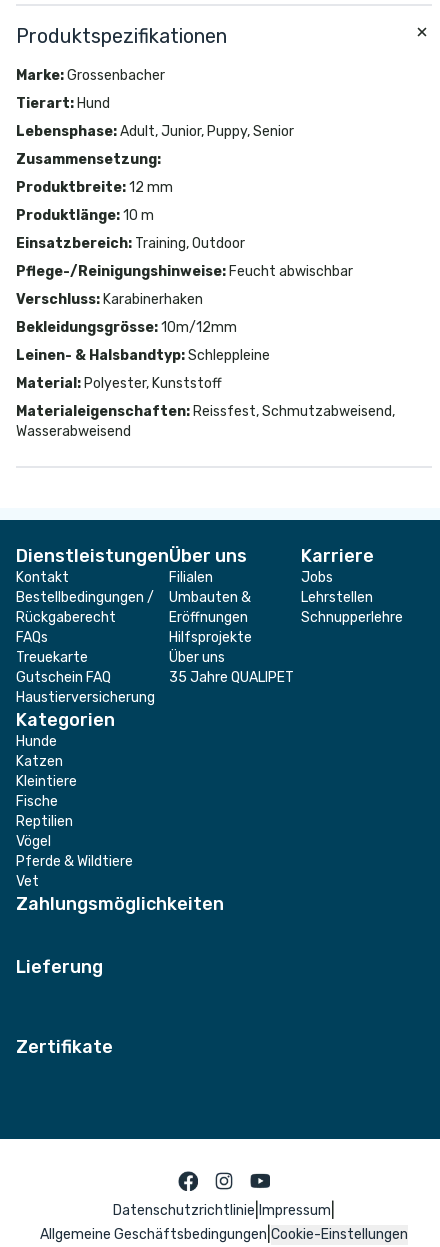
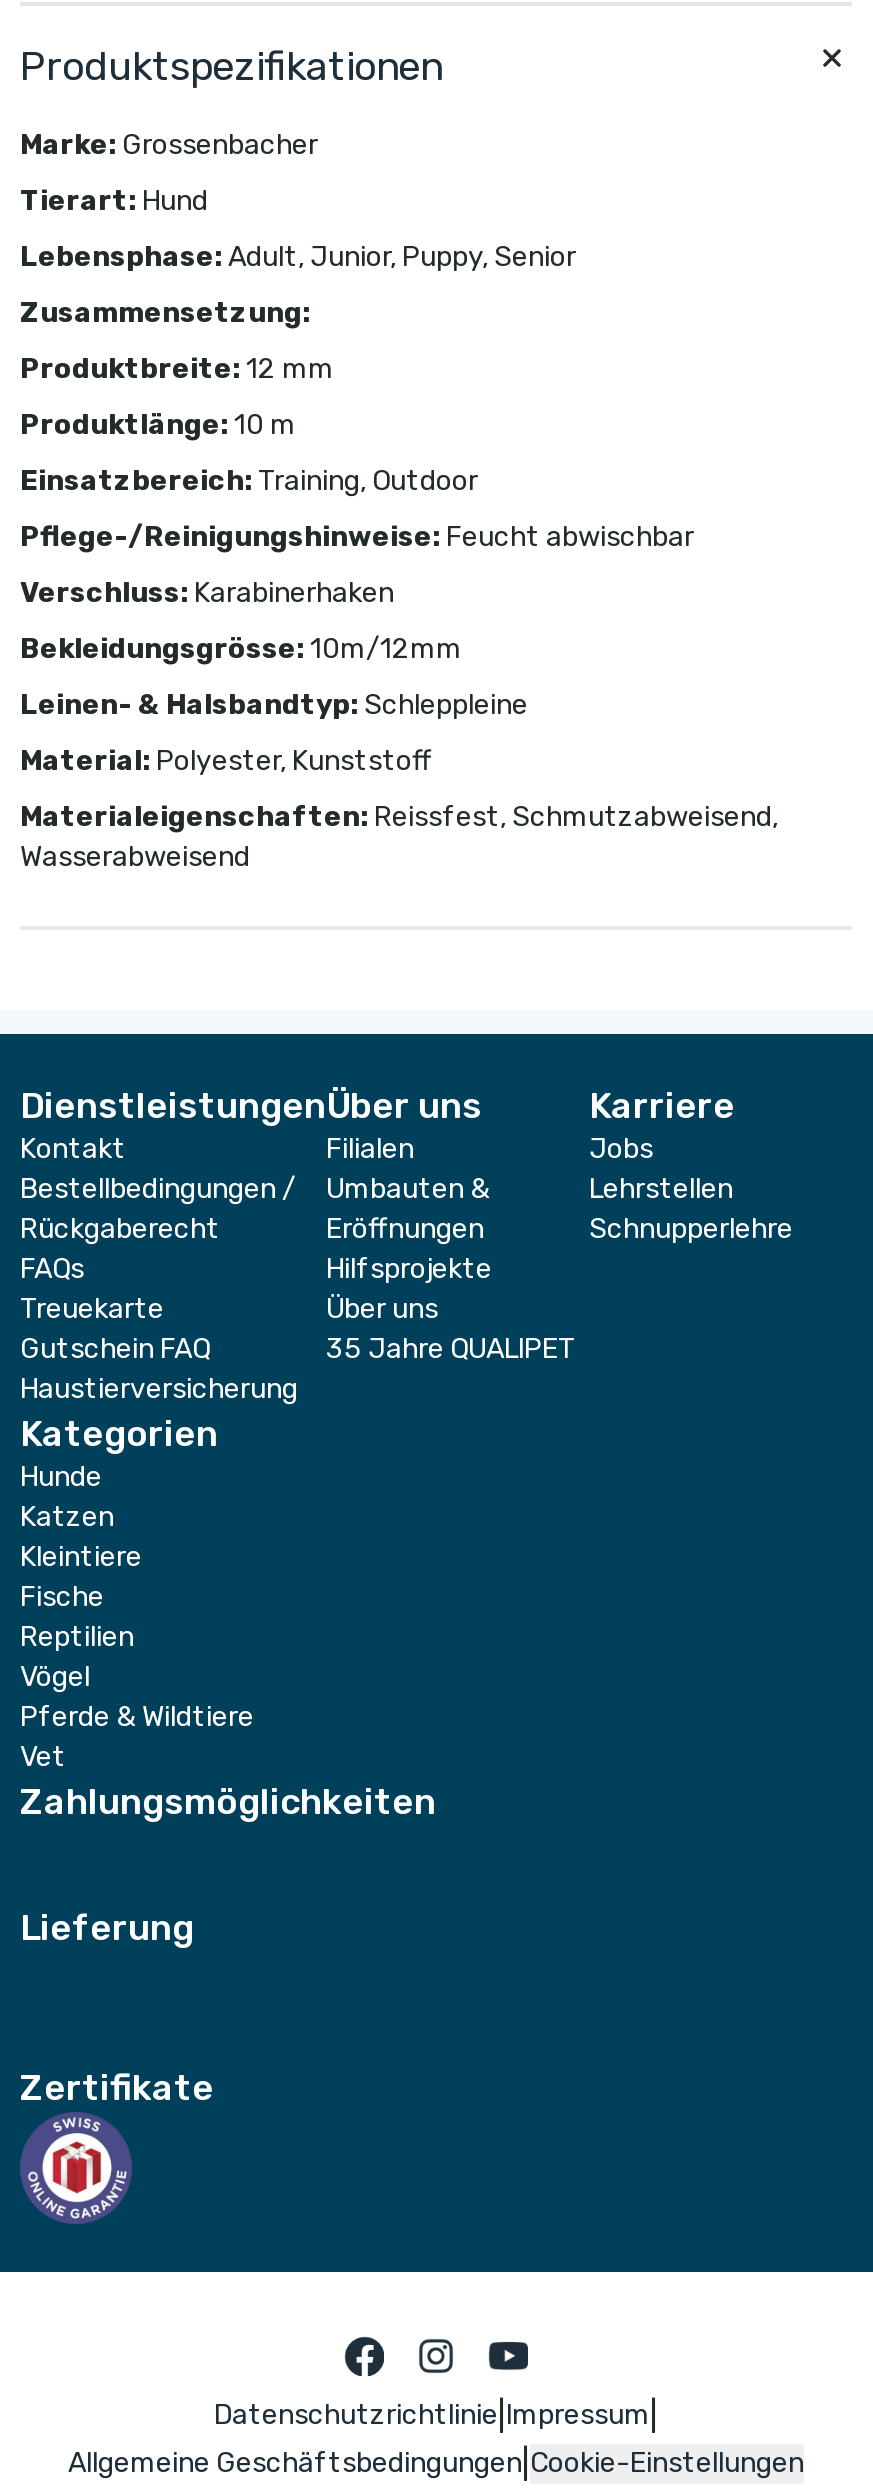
none -> [20,2116,132,2224] [image]

